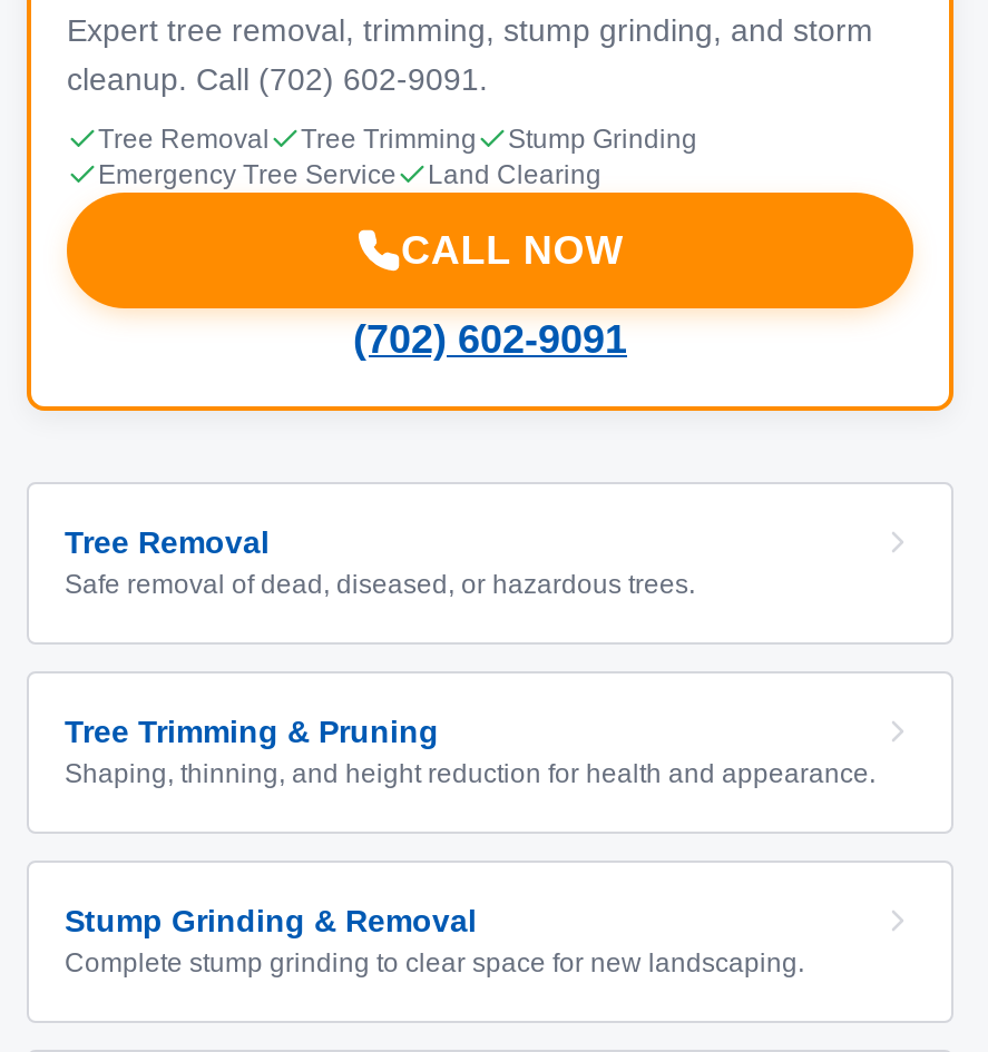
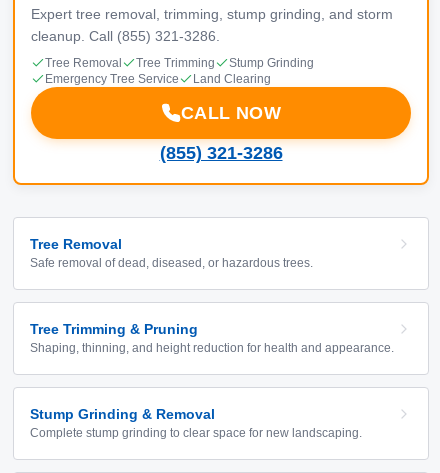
[67,61,488,97] cleanup. Call (702) 602-9091. -> [31,28,220,44] cleanup. Call (855) 321-3286.
[353,317,627,362] (702) 602-9091 -> [159,143,282,163] (855) 321-3286

